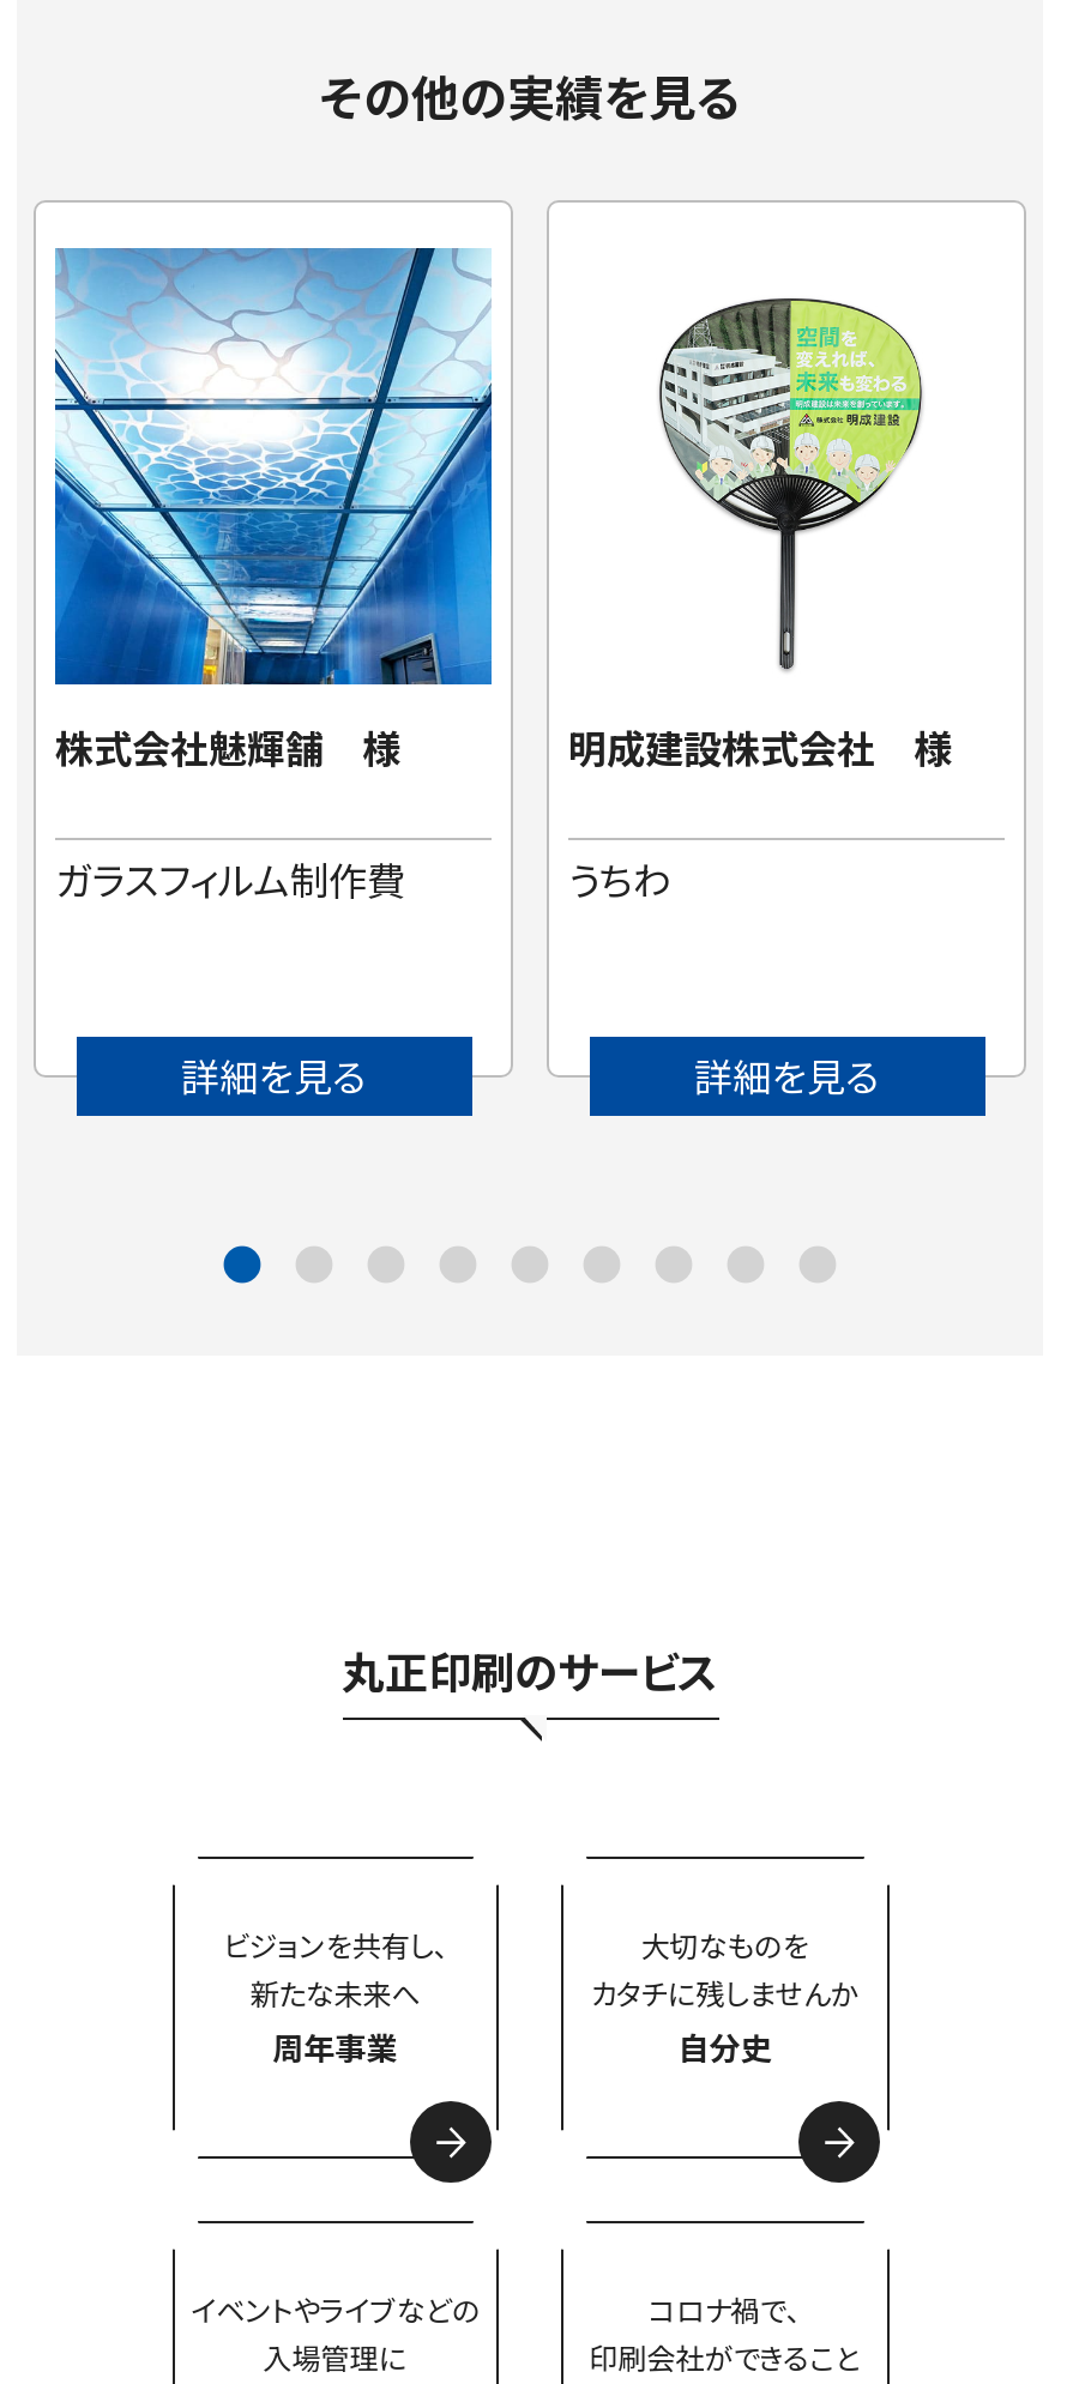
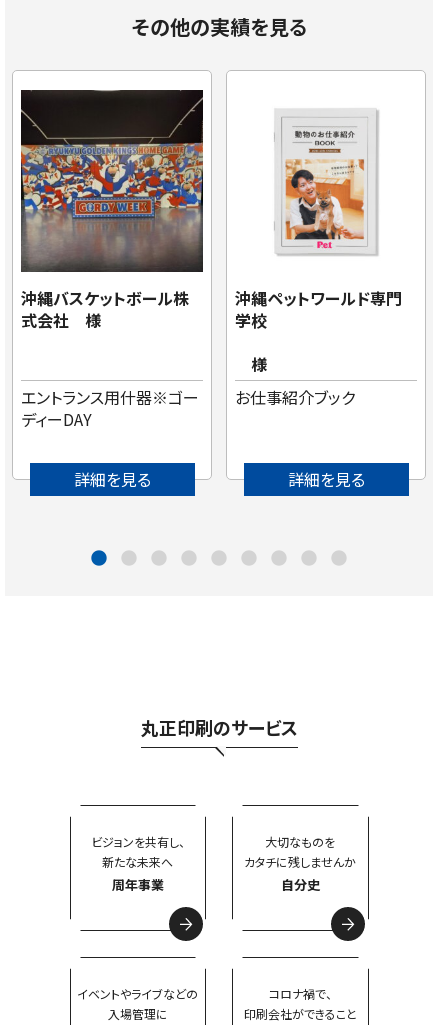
[53,246,494,596] [image] -> [20,89,204,273] [image]
[657,298,926,596] [image] -> [274,111,379,266] [image]
[55,718,400,775] 株式会社魅輝舗 様 -> [21,286,189,332] 沖縄バスケットボール株 | 式会社 様
[568,718,952,775] 明成建設株式会社 様 -> [235,286,402,332] 沖縄ペットワールド専門 | 学校
[55,850,405,907] ガラスフィルム制作費 -> [21,385,199,431] エントランス用什器※ゴー | ディーDAY
[568,850,671,907] うちわ -> [235,352,355,409] 様 | お仕事紹介ブック

